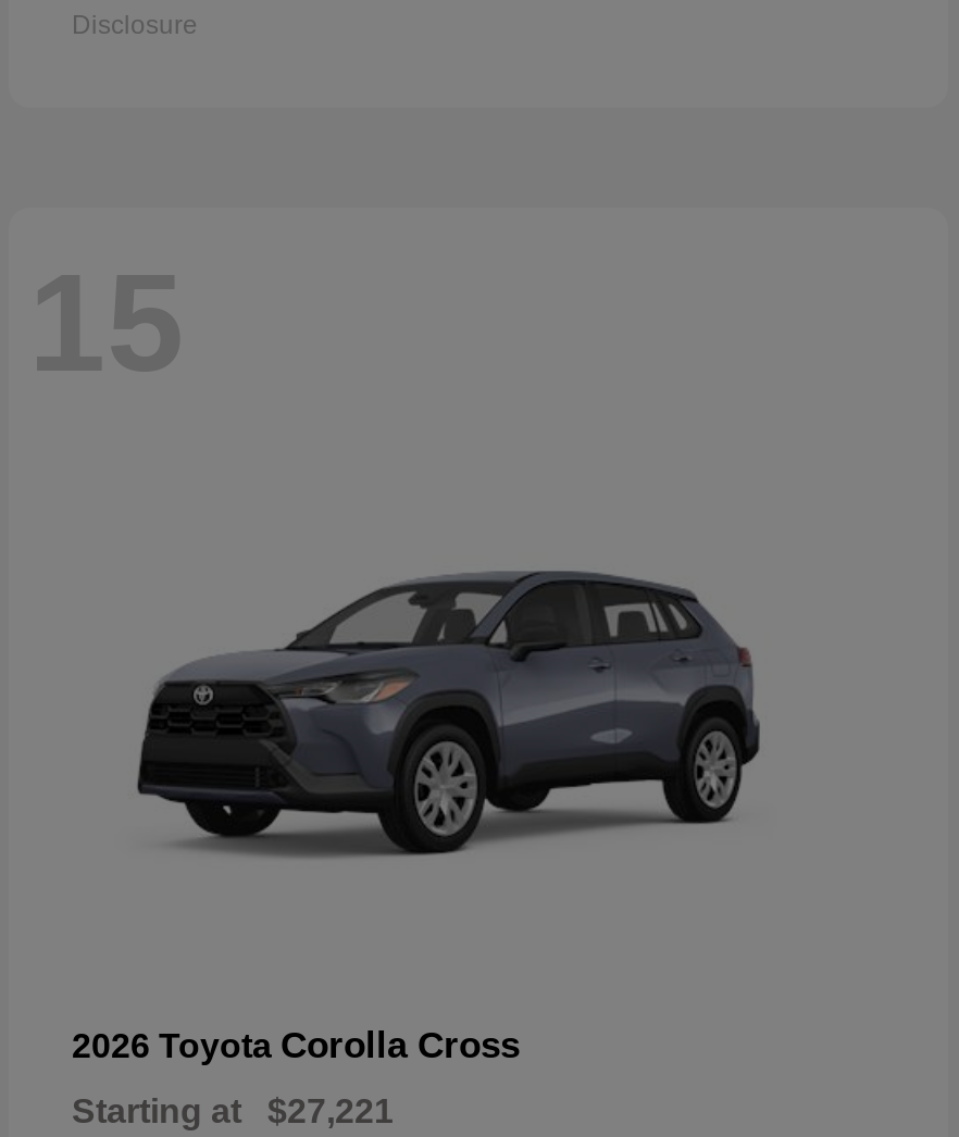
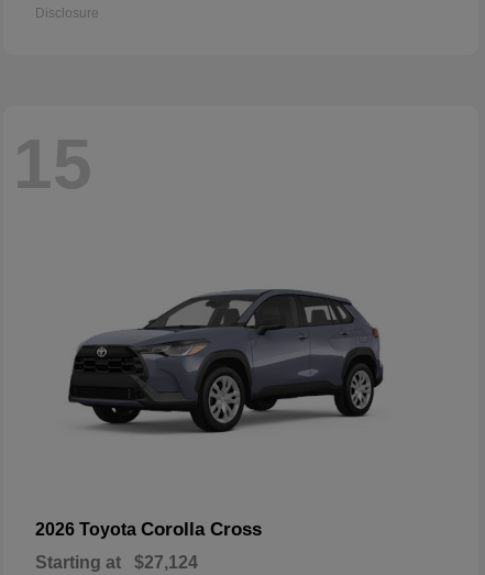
[72,1093,394,1130] Starting at $27,221 -> [35,553,198,572] Starting at $27,124

